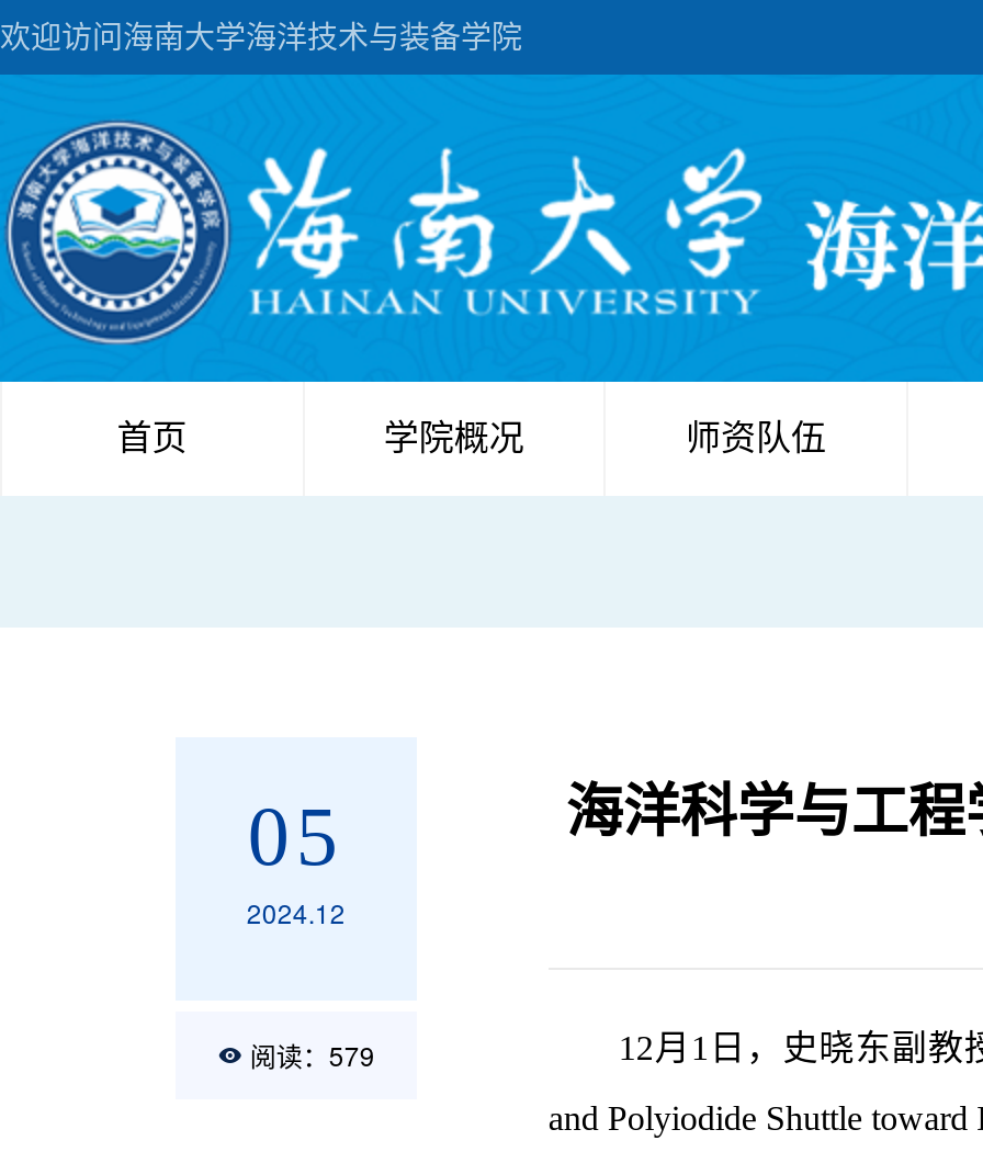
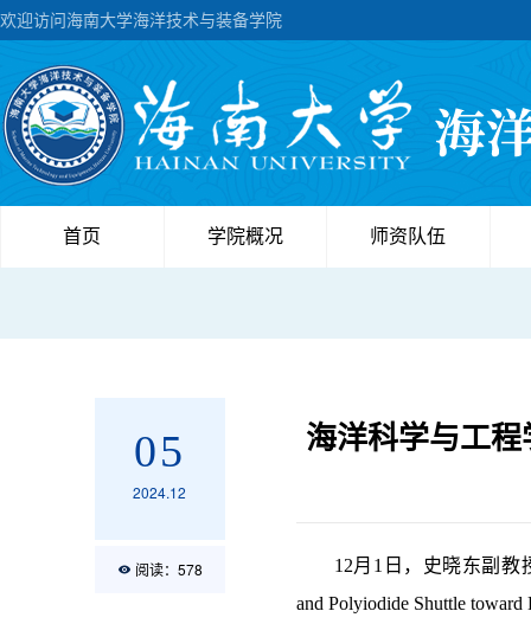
[250,1036,375,1073] 阅读：579 -> [135,559,203,579] 阅读：578

